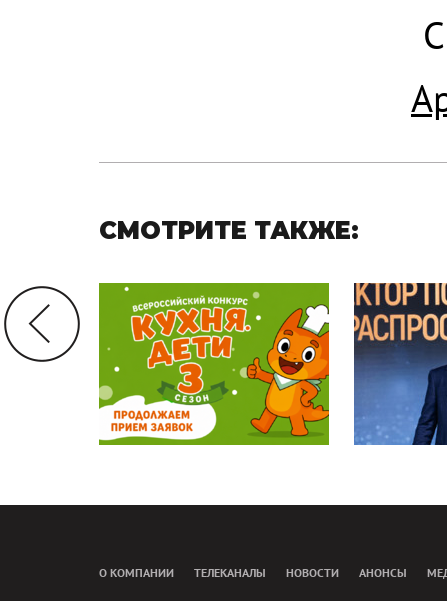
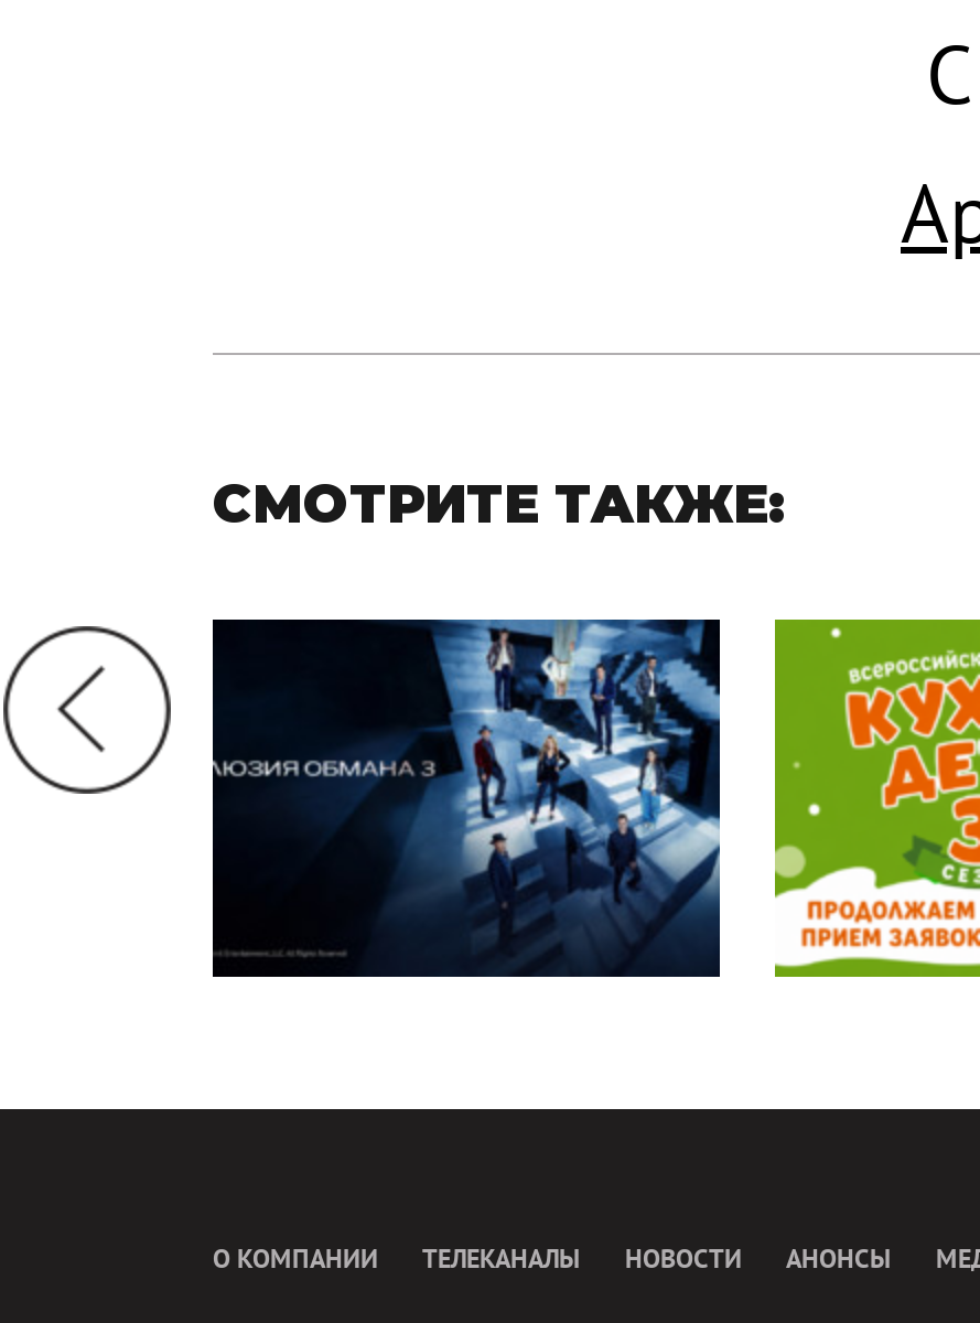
[98,282,330,446] [image] -> [211,617,722,979] [image]
[353,282,444,446] [image] -> [773,617,973,979] [image]

